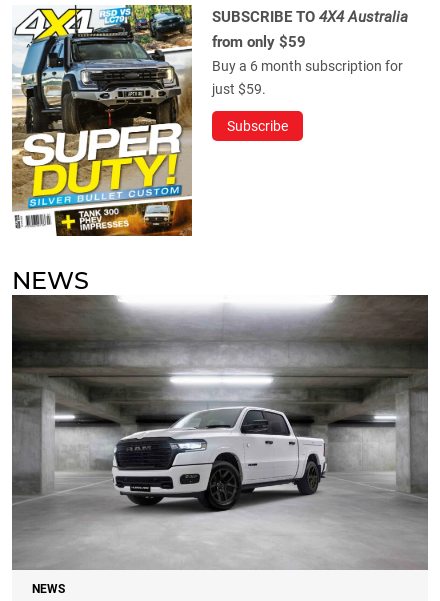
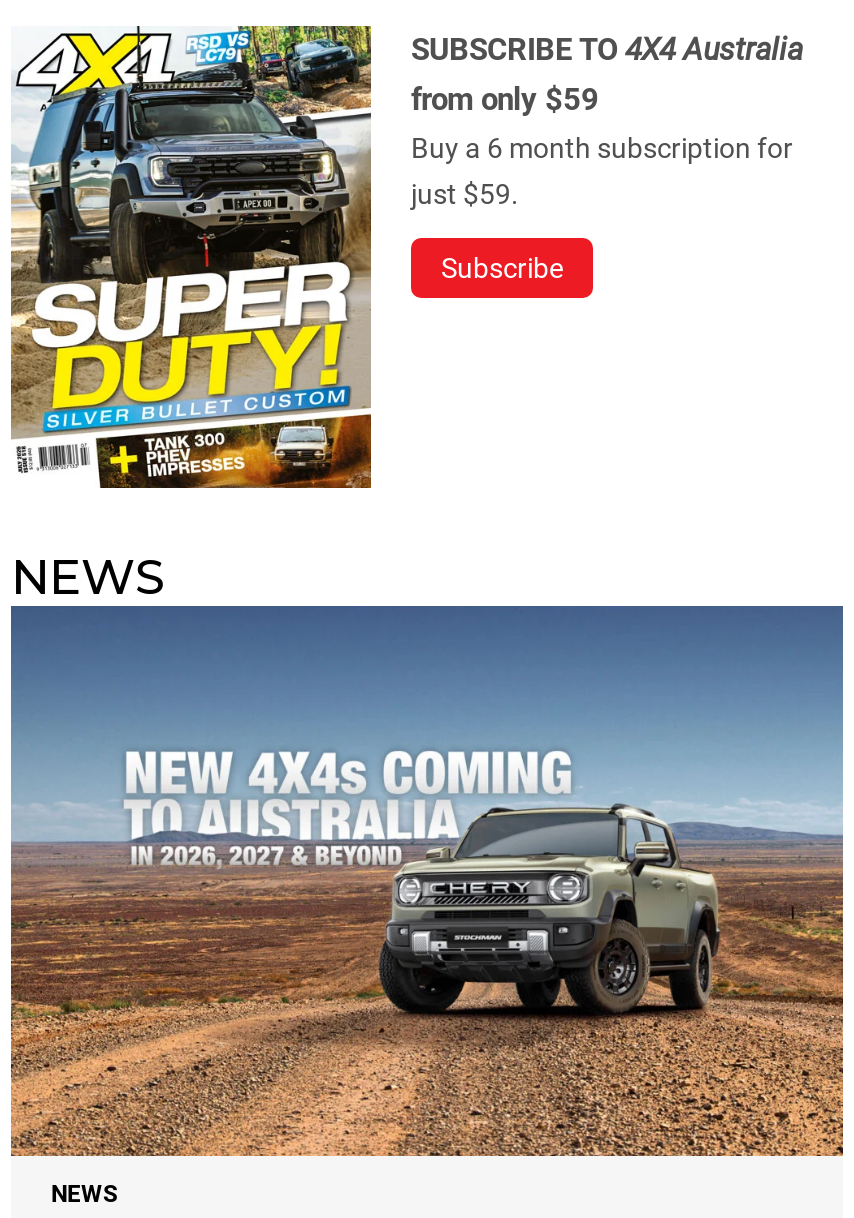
[11,295,429,570] [image] -> [9,604,845,1156] [image]

